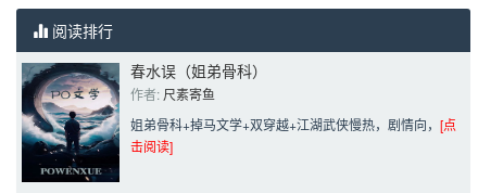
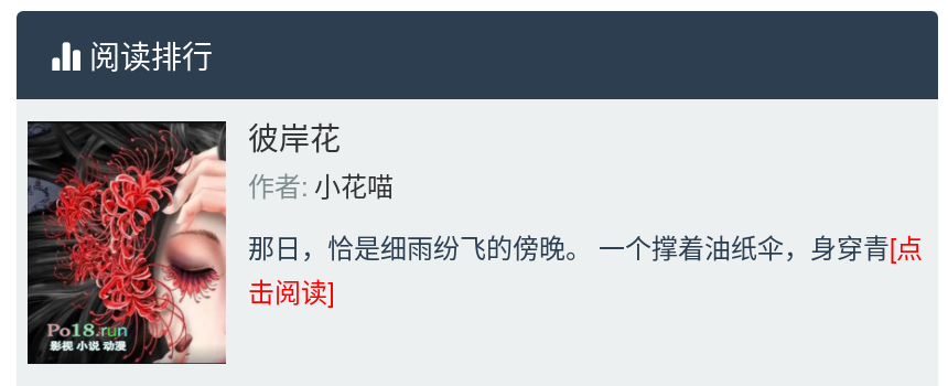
[21,60,267,183] [image] | 春水误（姐弟骨科） | 作者:尺素寄鱼 -> [25,115,394,366] [image] | 彼岸花 | 作者:小花喵
[130,115,456,133] 姐弟骨科+掉马文学+双穿越+江湖武侠慢热，剧情向，[点 -> [248,227,923,265] 那日，恰是细雨纷飞的傍晚。 一个撑着油纸伞，身穿青[点

